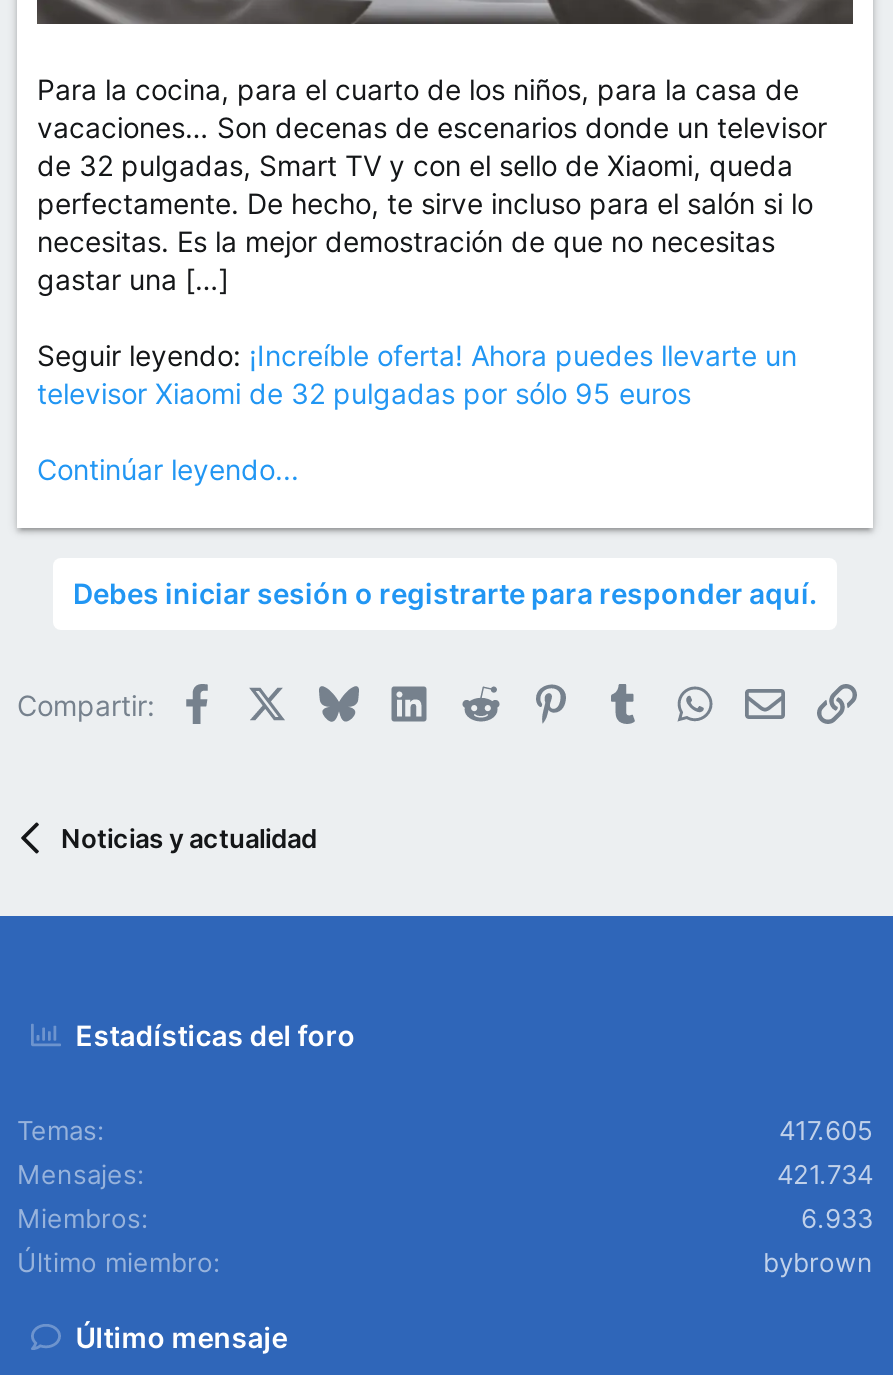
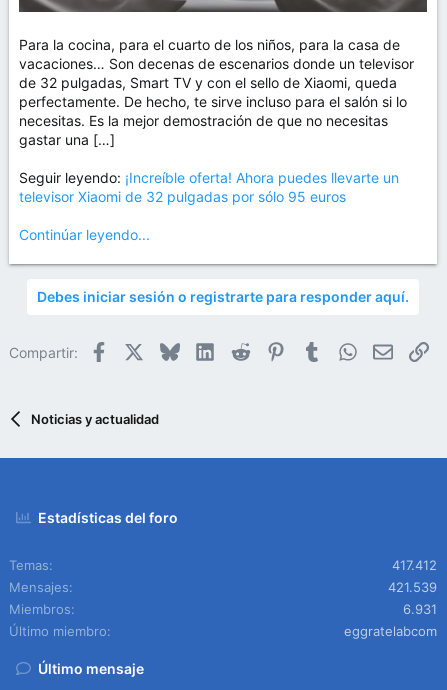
[779,1113,873,1145] 417.605 -> [392,557,437,573] 417.412
[777,1157,873,1189] 421.734 -> [388,579,437,595] 421.539
[801,1201,873,1233] 6.933 -> [403,601,437,617] 6.931
[763,1245,873,1277] bybrown -> [344,623,437,639] eggratelabcom

